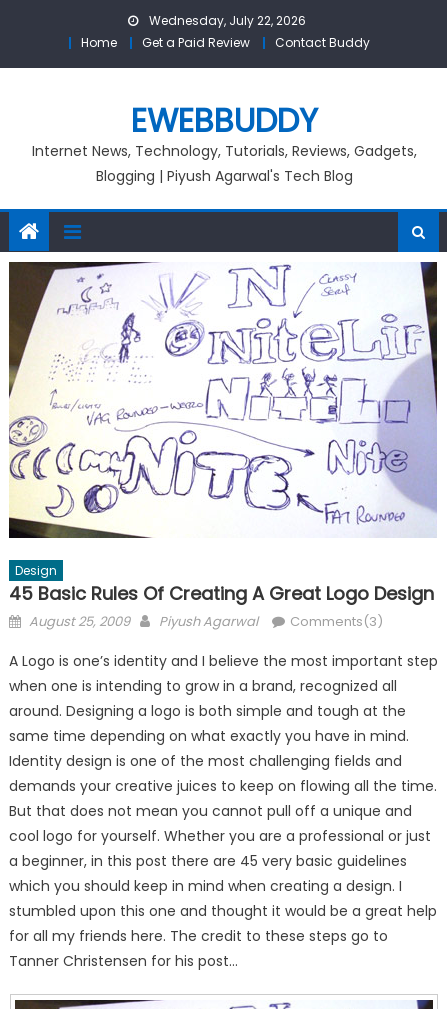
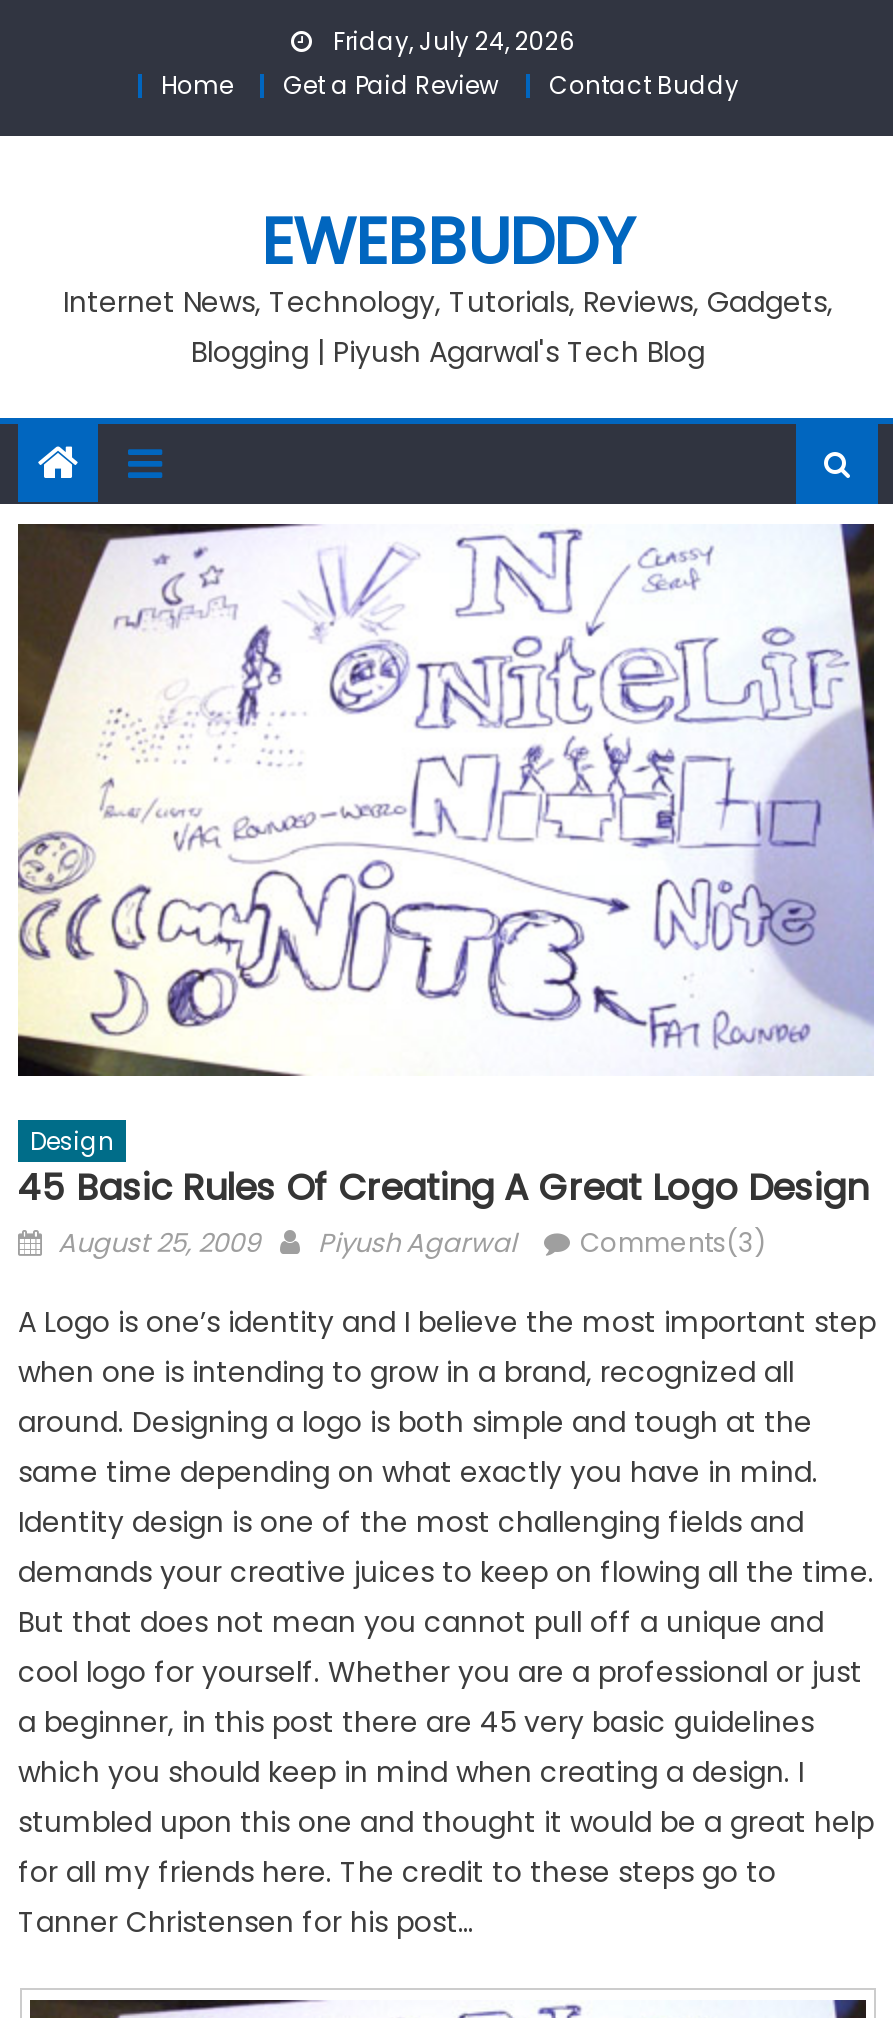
[145,12,305,29] Wednesday, July 22, 2026 -> [327,24,575,58] Friday, July 24, 2026

